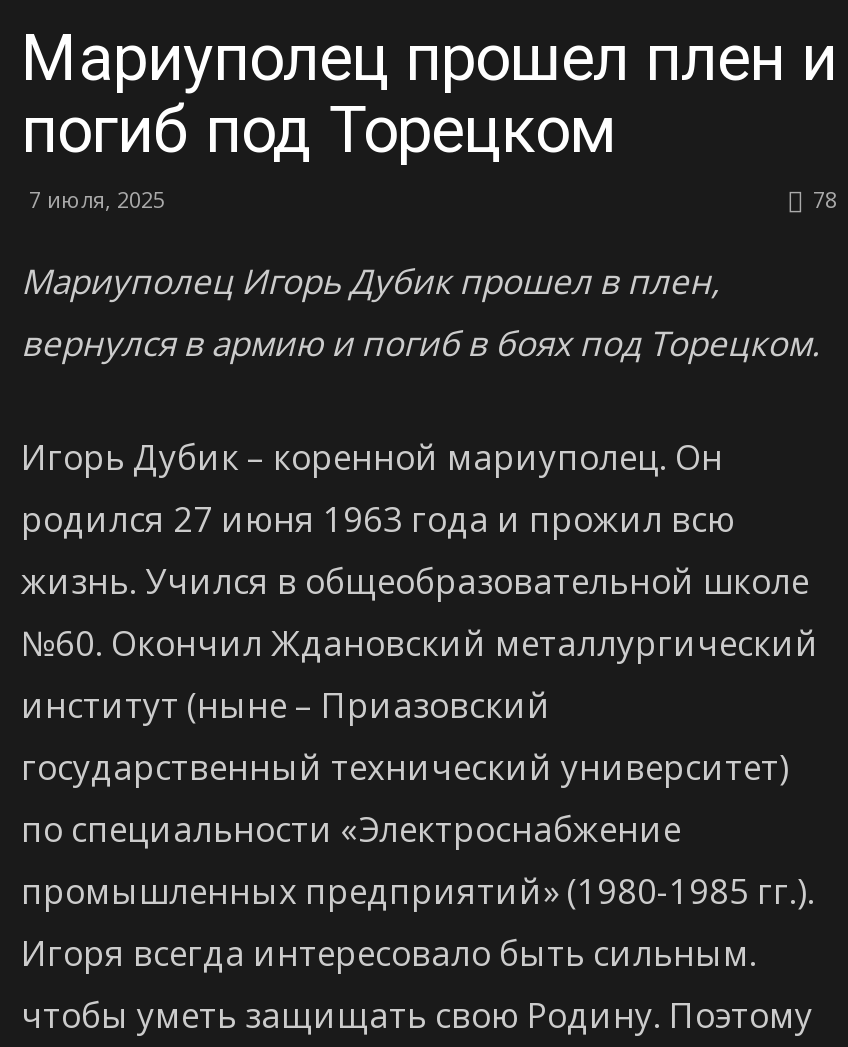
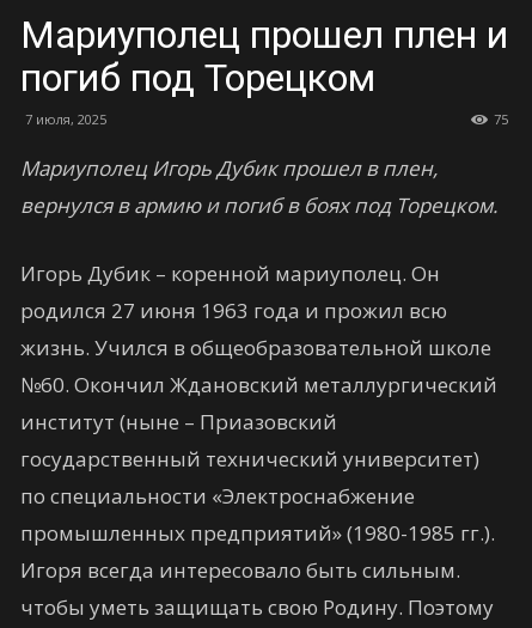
[813,184,837,214] 78 -> [494,110,508,128] 75

